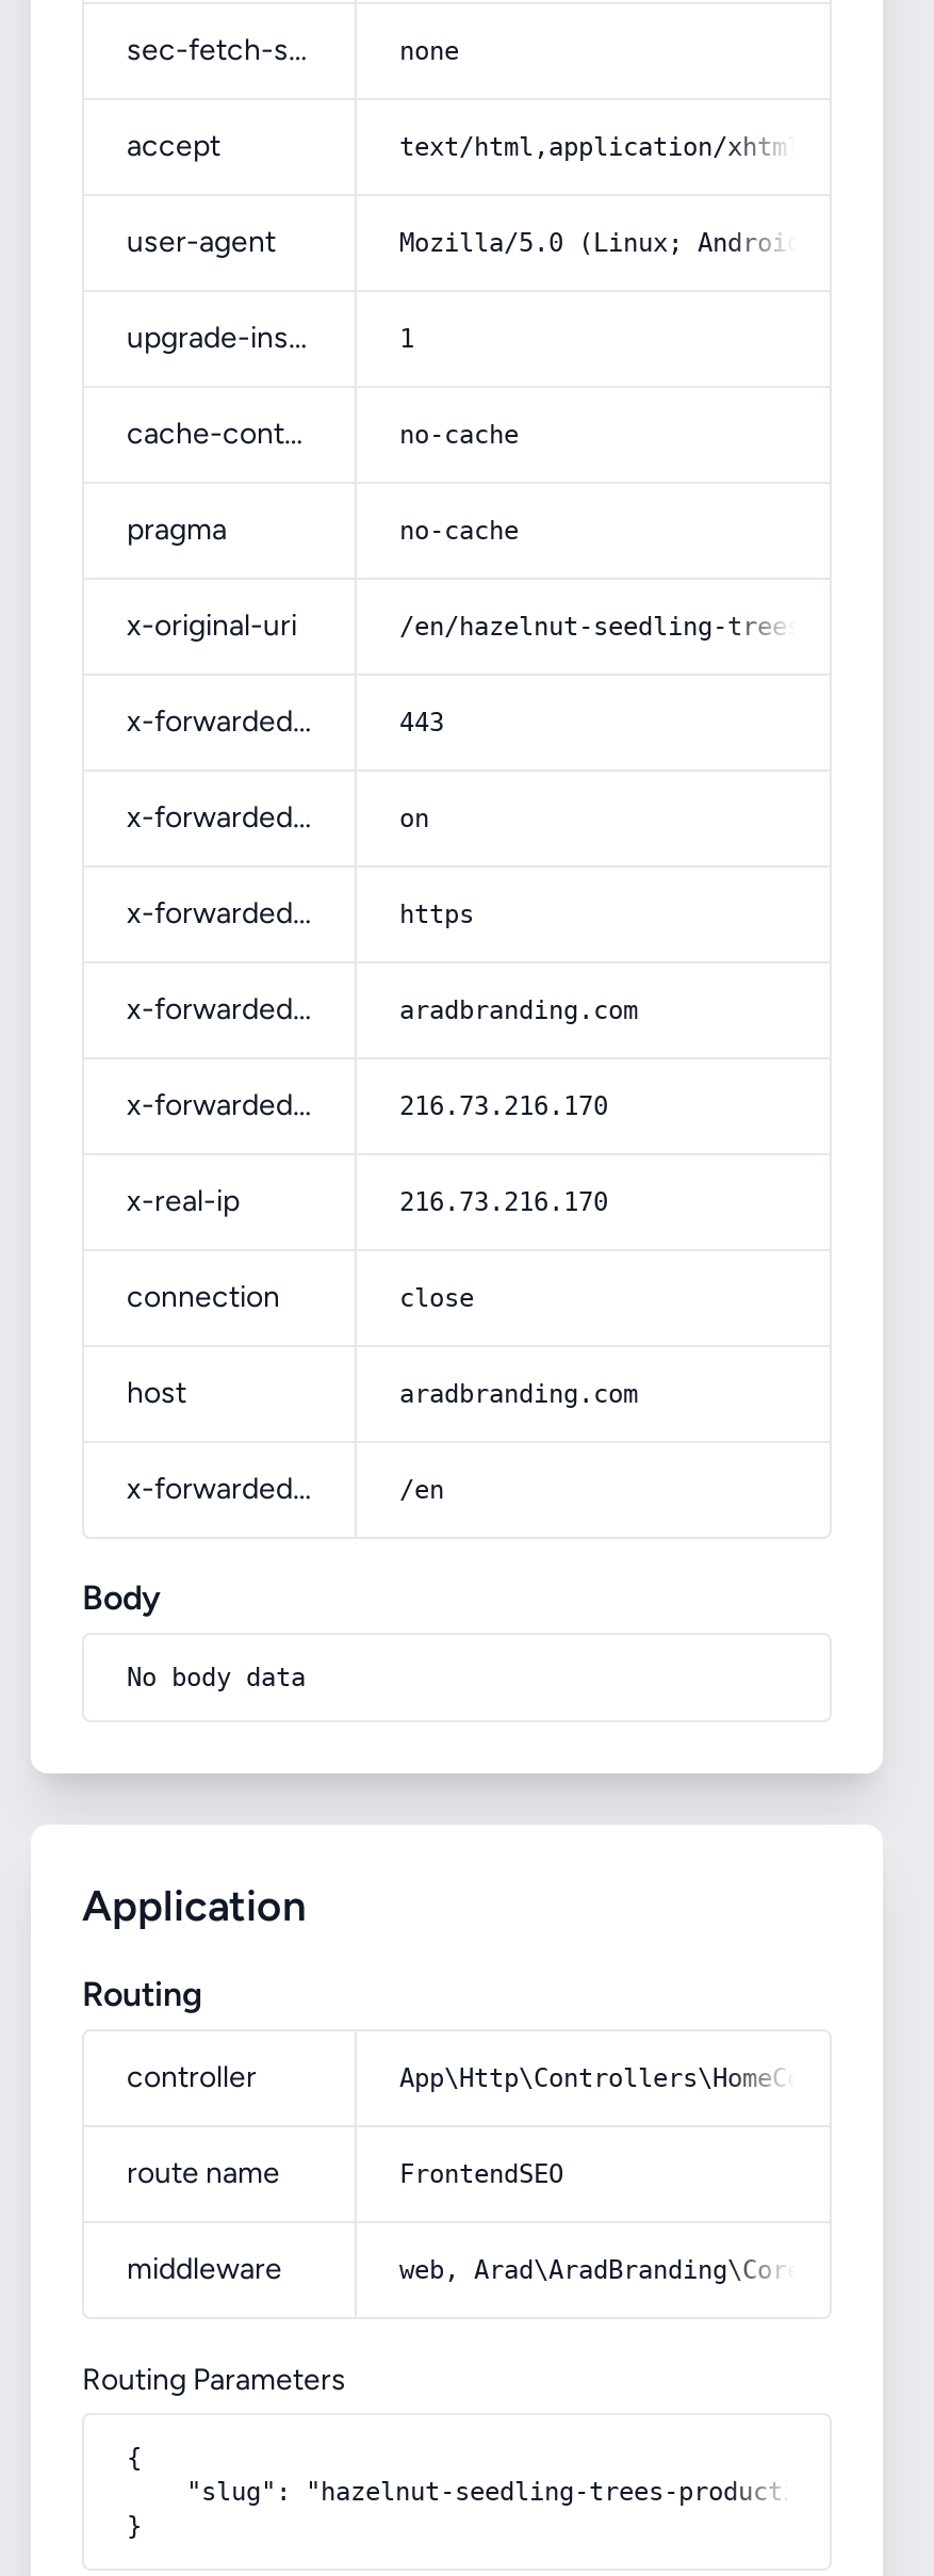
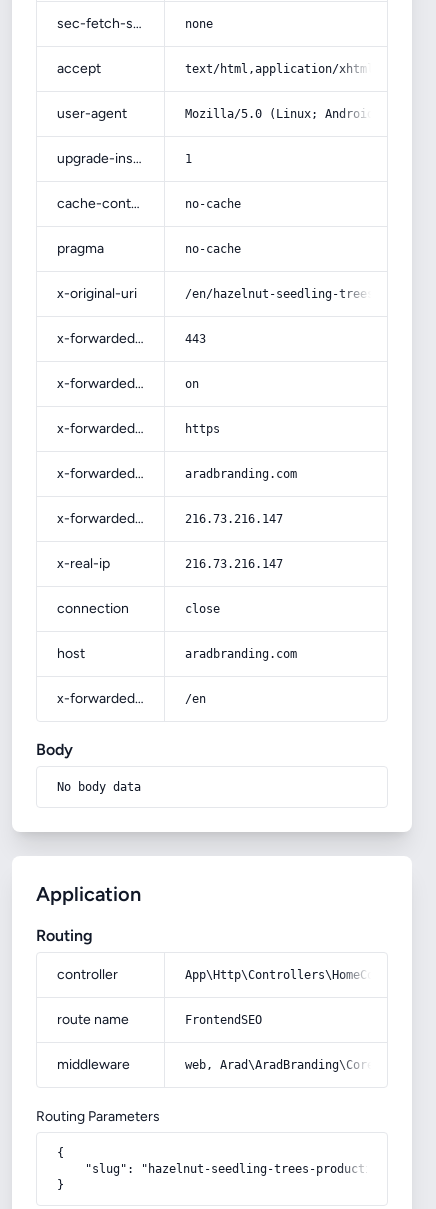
[399,1091,608,1121] 216.73.216.170 -> [185,512,283,526] 216.73.216.147
[399,1187,608,1217] 216.73.216.170 -> [185,557,283,571] 216.73.216.147

